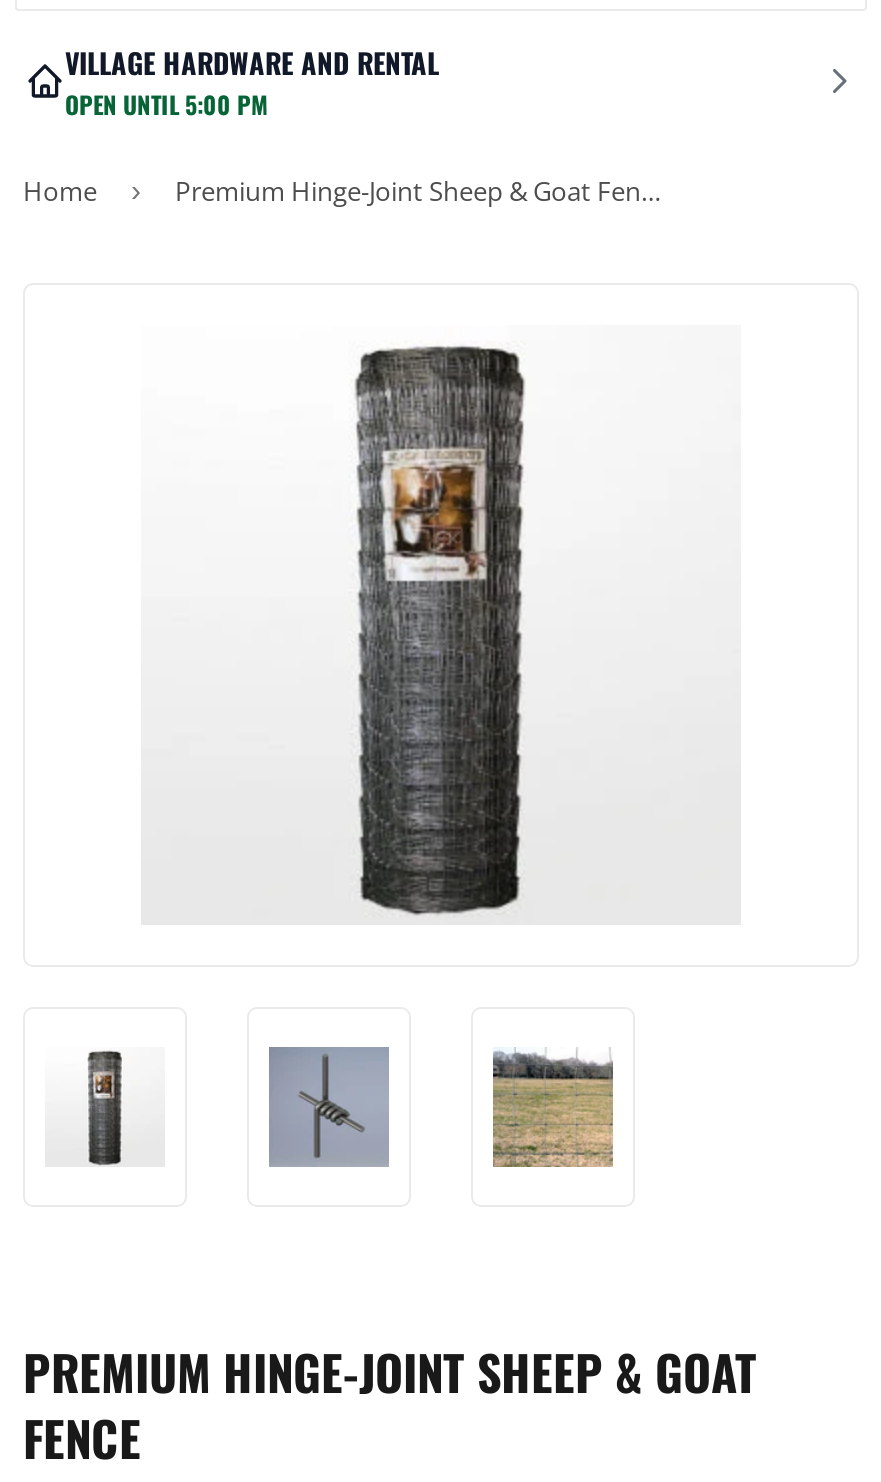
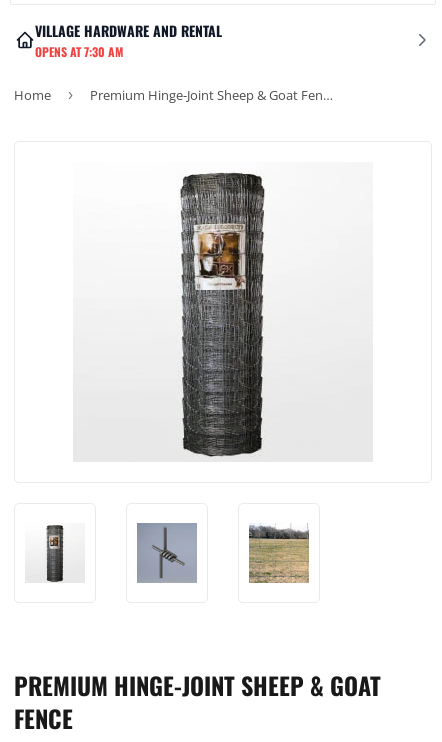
[65,87,267,121] OPEN UNTIL 5:00 PM -> [35,43,123,60] OPENS AT 7:30 AM

